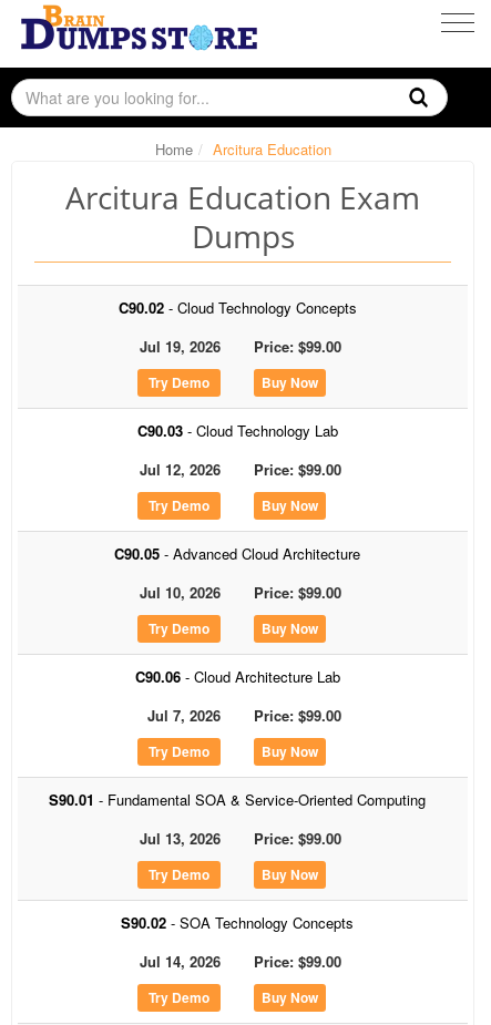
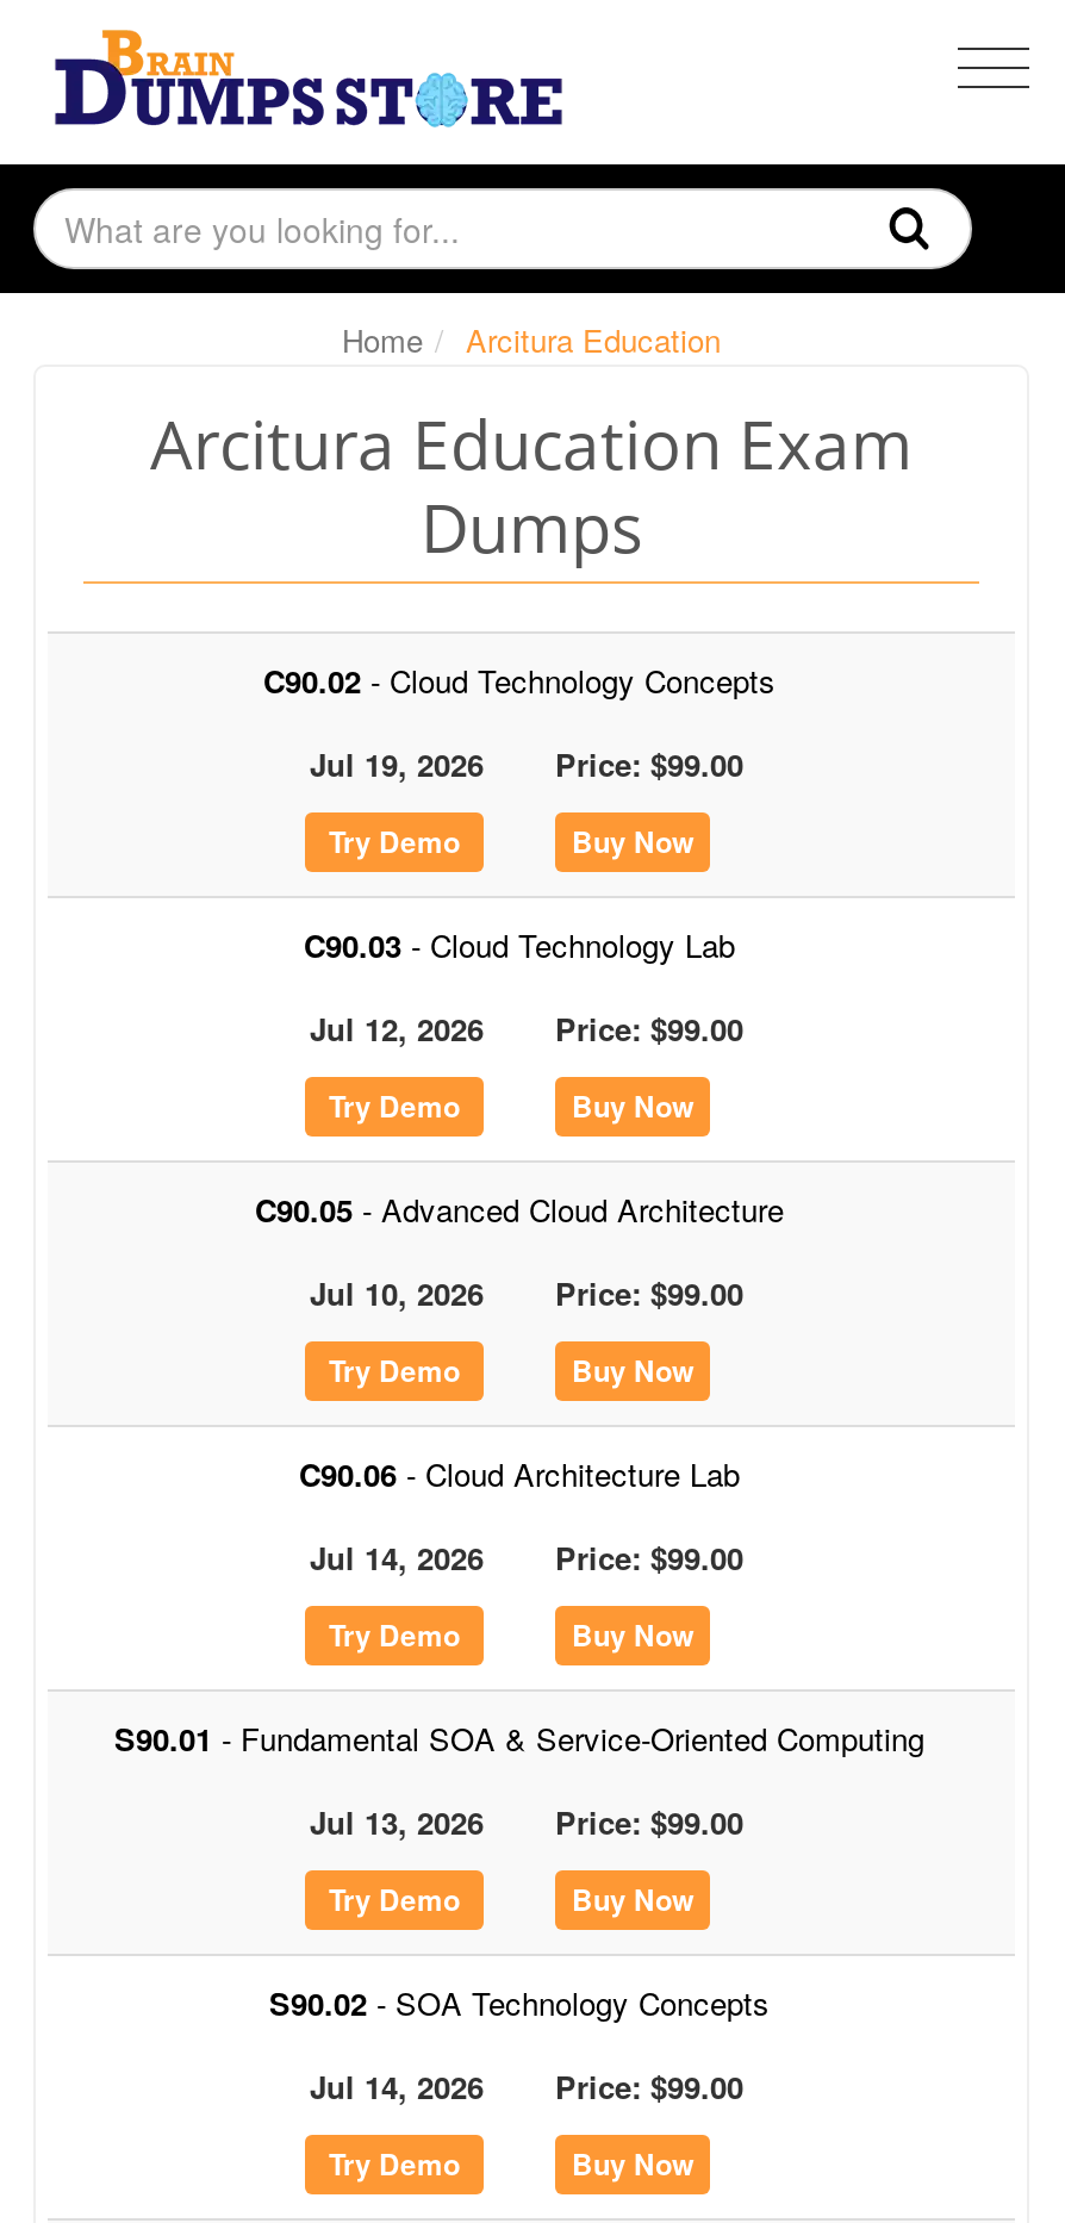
[147,705,341,726] Jul 7, 2026 Price: $99.00 -> [310,1534,743,1580] Jul 14, 2026 Price: $99.00

